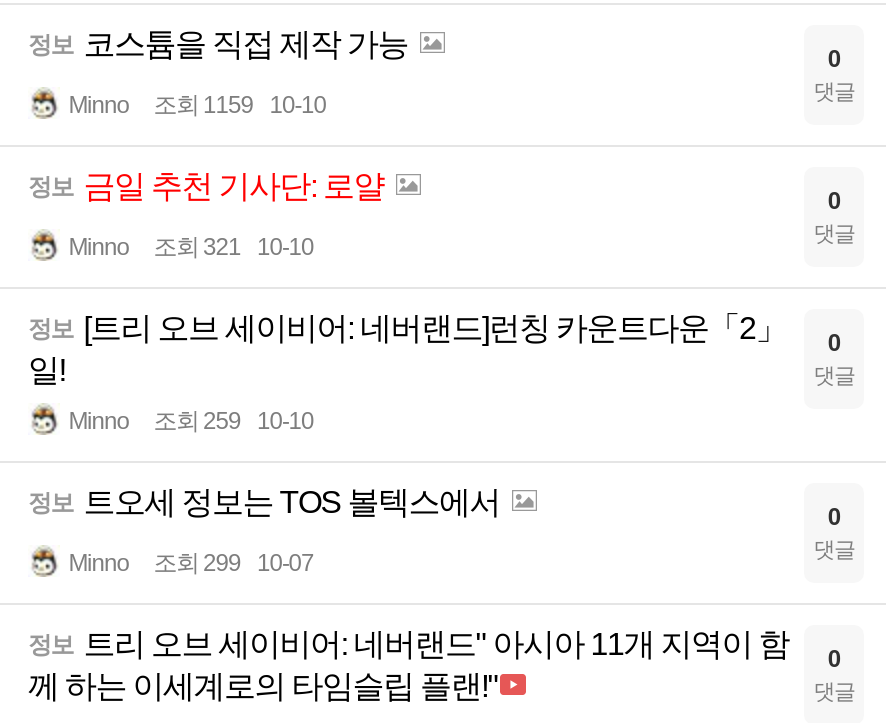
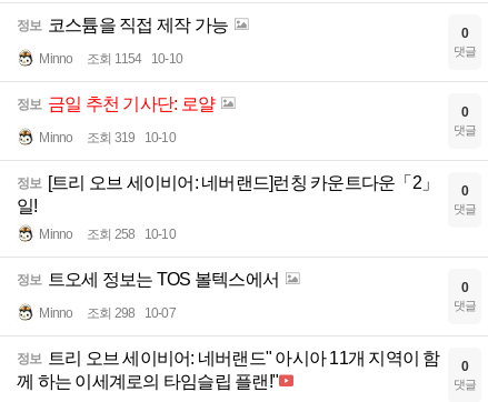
[68,90,326,118] Minno 조회 1159 10-10 -> [39,51,182,66] Minno 조회 1154 10-10
[68,232,314,260] Minno 조회 321 10-10 -> [39,130,175,145] Minno 조회 319 10-10
[68,406,314,434] Minno 조회 259 10-10 -> [39,226,175,242] Minno 조회 258 10-10
[68,548,314,576] Minno 조회 299 10-07 -> [39,305,175,321] Minno 조회 298 10-07

